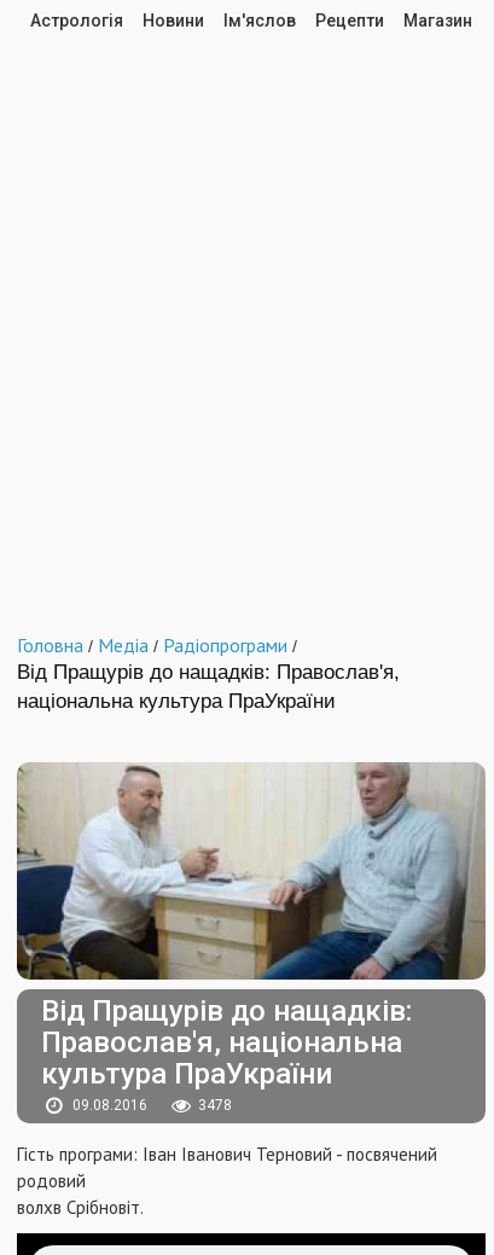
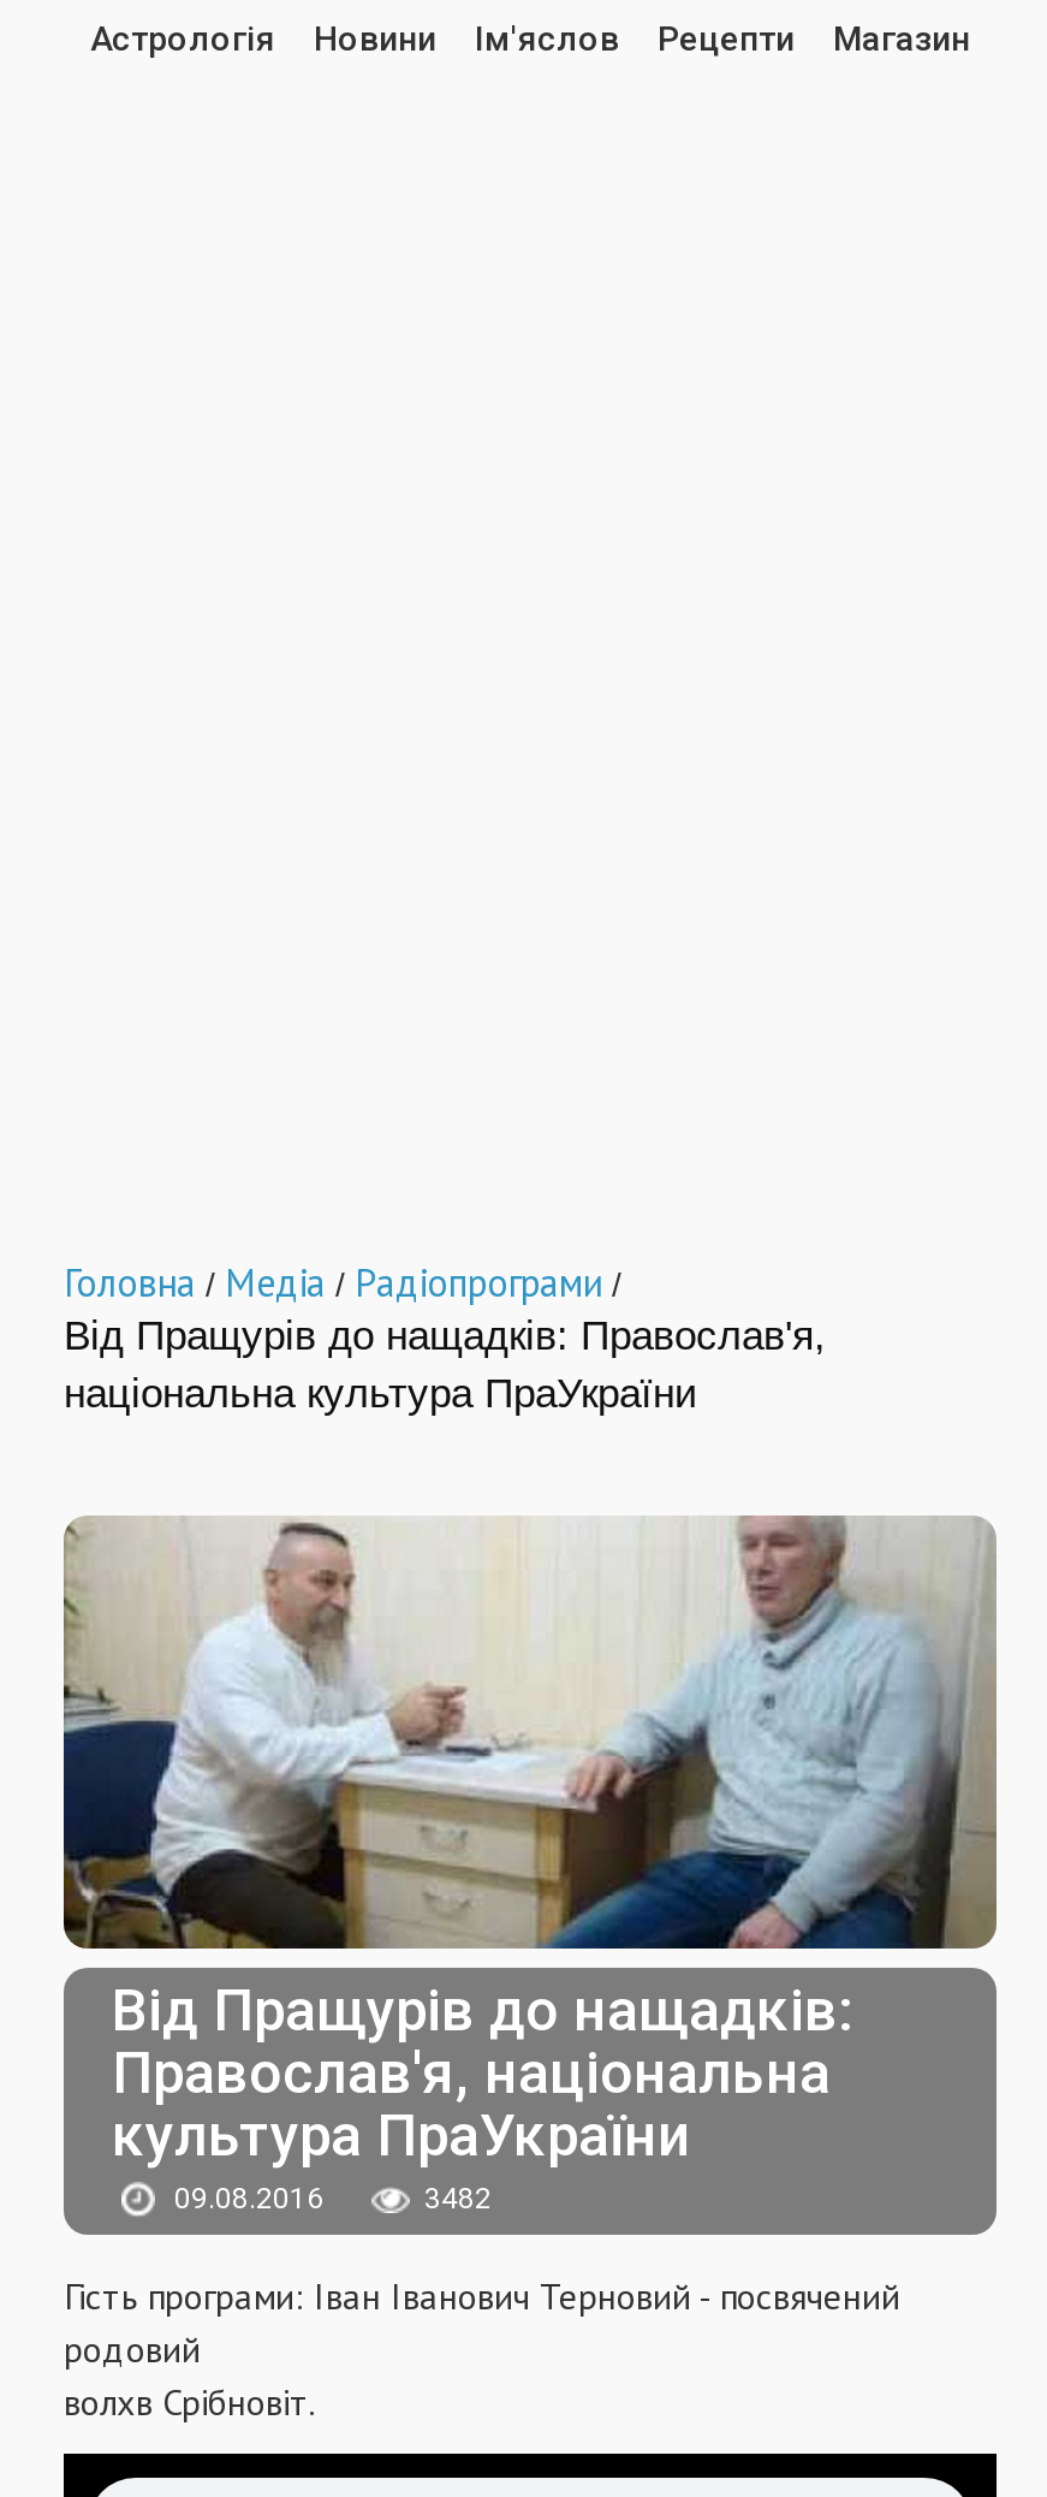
[198,1097,232,1114] 3478 -> [424,2183,492,2217] 3482

